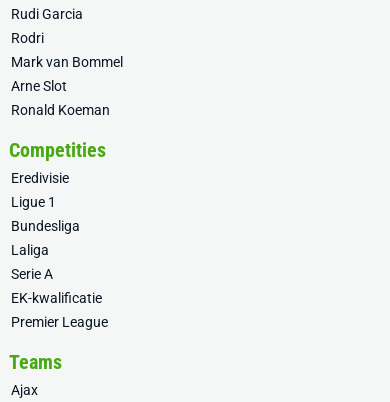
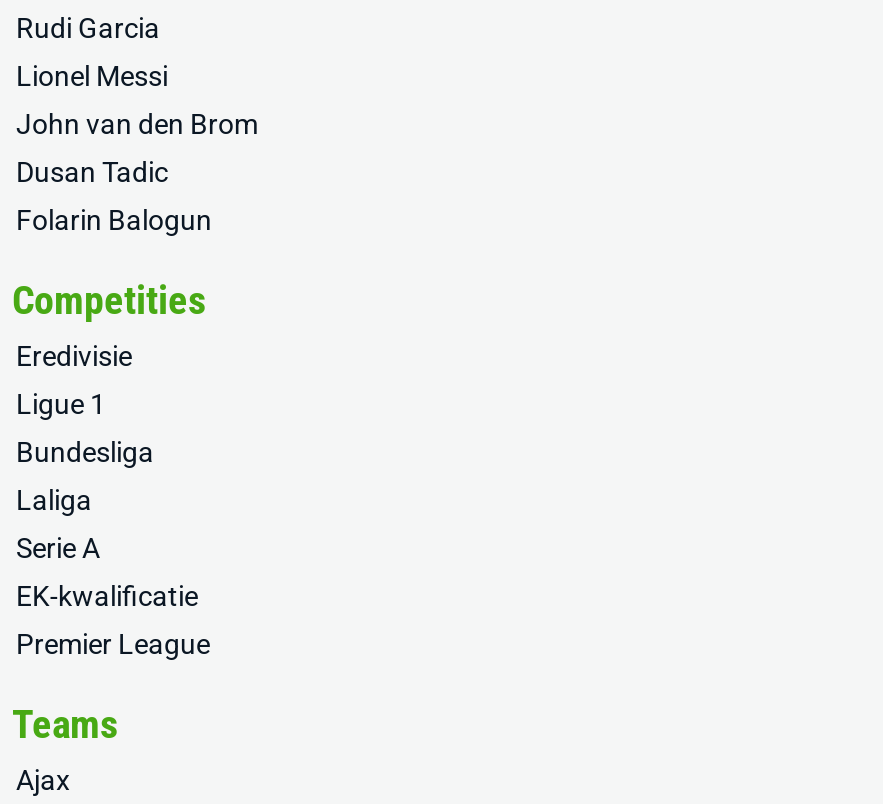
[11,30,44,46] Rodri -> [16,60,168,92] Lionel Messi
[11,54,123,70] Mark van Bommel -> [16,108,258,140] John van den Brom
[11,78,67,94] Arne Slot -> [16,156,168,188] Dusan Tadic
[11,102,110,118] Ronald Koeman -> [16,204,212,236] Folarin Balogun

